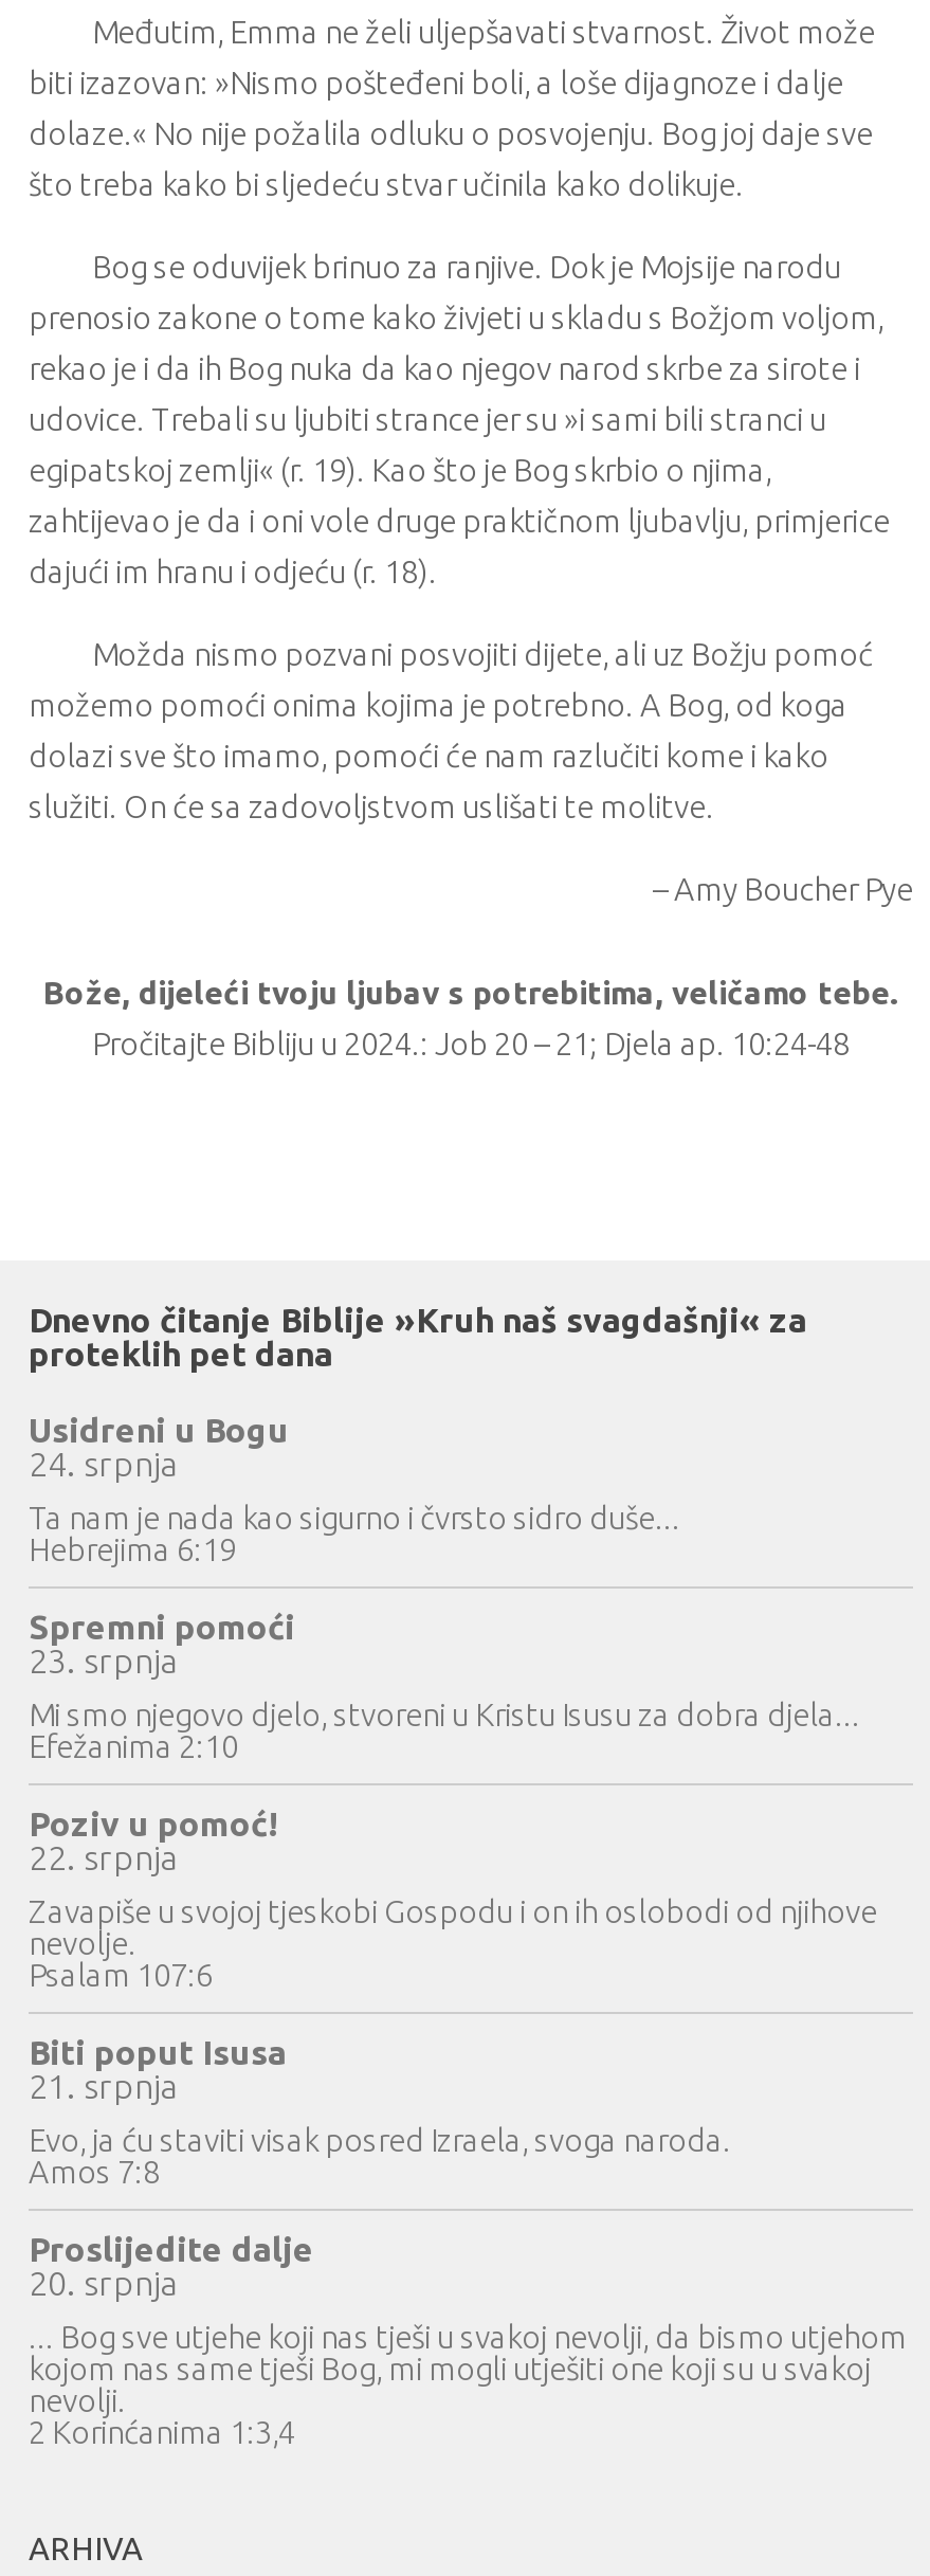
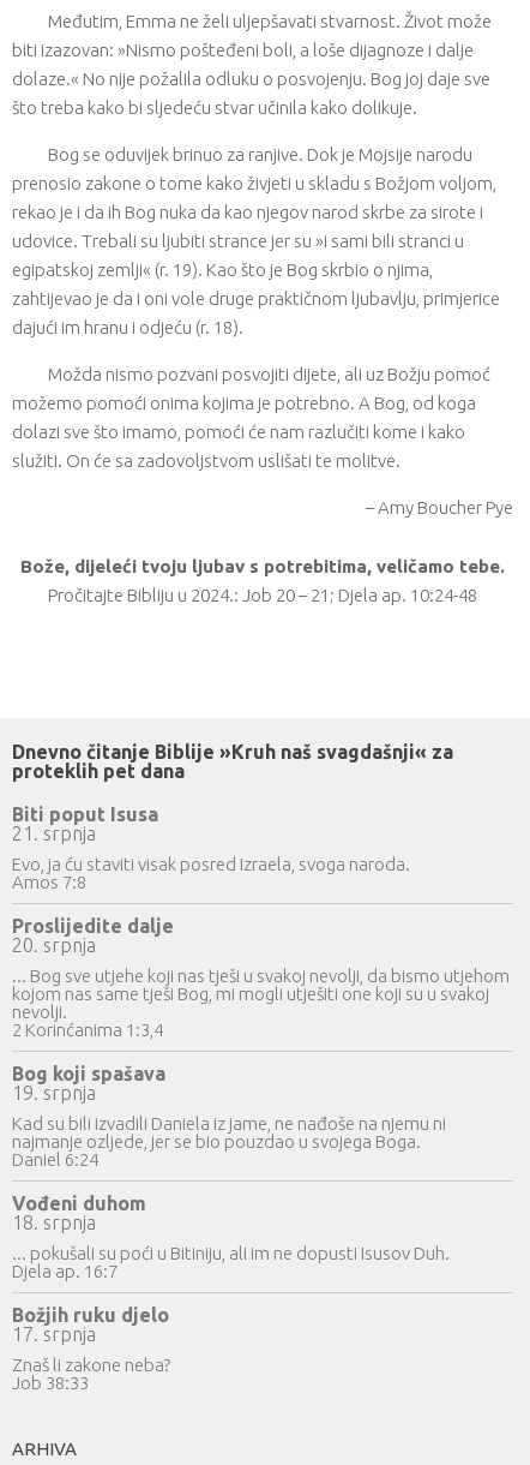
[29,1411,877,1993] Usidreni u Bogu | 24. srpnja | Ta nam je nada kao sigurno i čvrsto sidro duše... | Hebrejima 6:19 | Spremni pomoći | 23. srpnja | Mi smo njegovo djelo, stvoreni u Kristu Isusu za dobra djela... | Efežanima 2:10 | Poziv u pomoć! | 22. srpnja | Zavapiše u svojoj tjeskobi Gospodu i on ih oslobodi od njihove | nevolje. | Psalam 107:6 -> none
moved [29,2033,907,2450] -> [12,803,510,1040]: Biti poput Isusa | 21. srpnja | Evo, ja ću staviti visak posred Izraela, svoga naroda. | ... | nevolji. | 2 Korinćanima 1:3,4
none -> [12,1063,450,1393] Bog koji spašava | 19. srpnja | Kad su bili izvadili Daniela iz jame, ne nađoše na njemu ni | najmanje ozljede, jer se bio pouzdao u svojega Boga. | Daniel 6:24 | Vođeni duhom | 18. srpnja | ... pokušali su poći u Bitiniju, ali im ne dopusti Isusov Duh. | Djela ap. 16:7 | Božjih ruku djelo | 17. srpnja | Znaš li zakone neba? | Job 38:33

